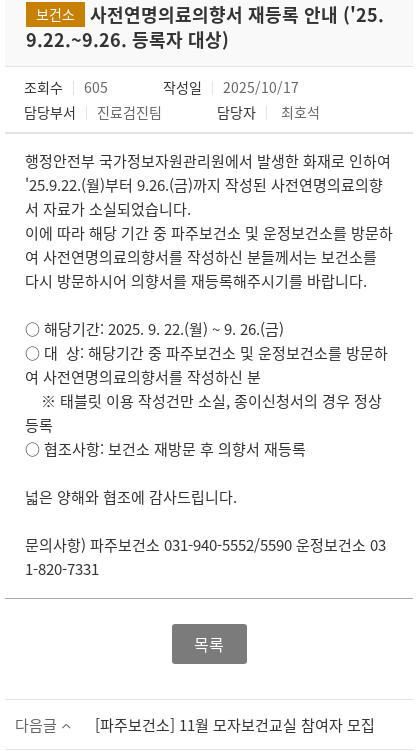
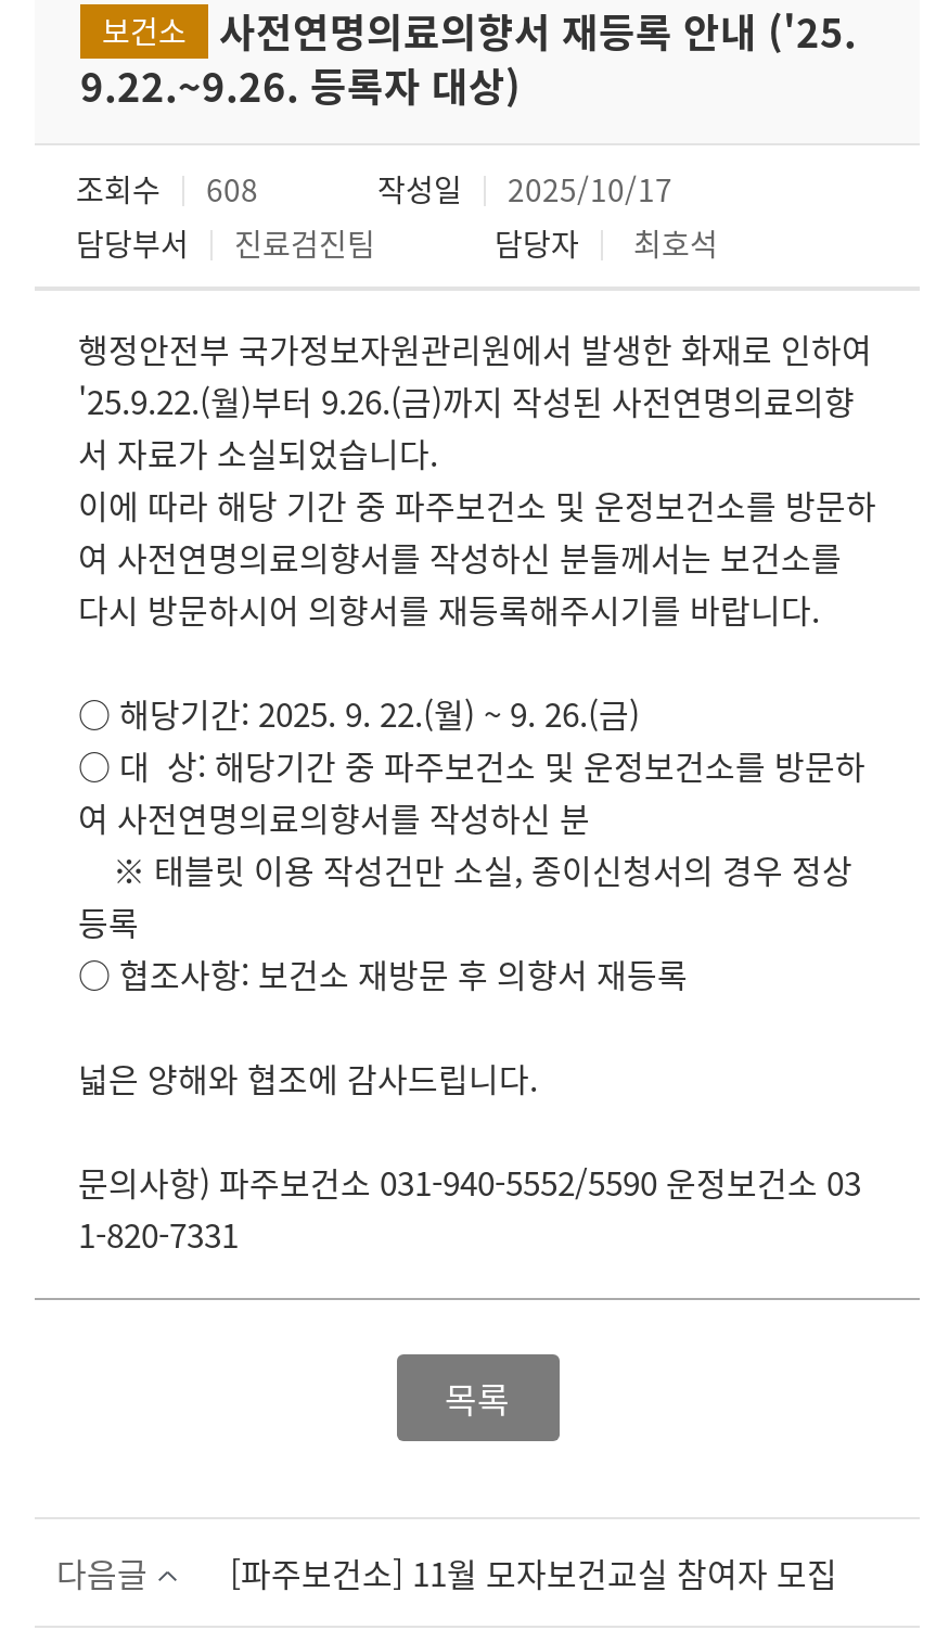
[24,77,108,97] 조회수 605 -> [76,168,258,211] 조회수 608

